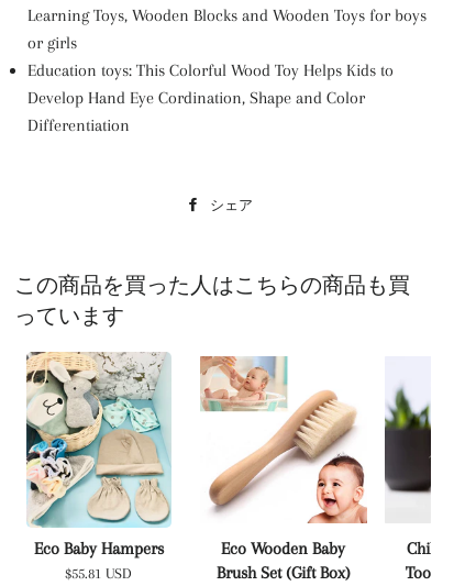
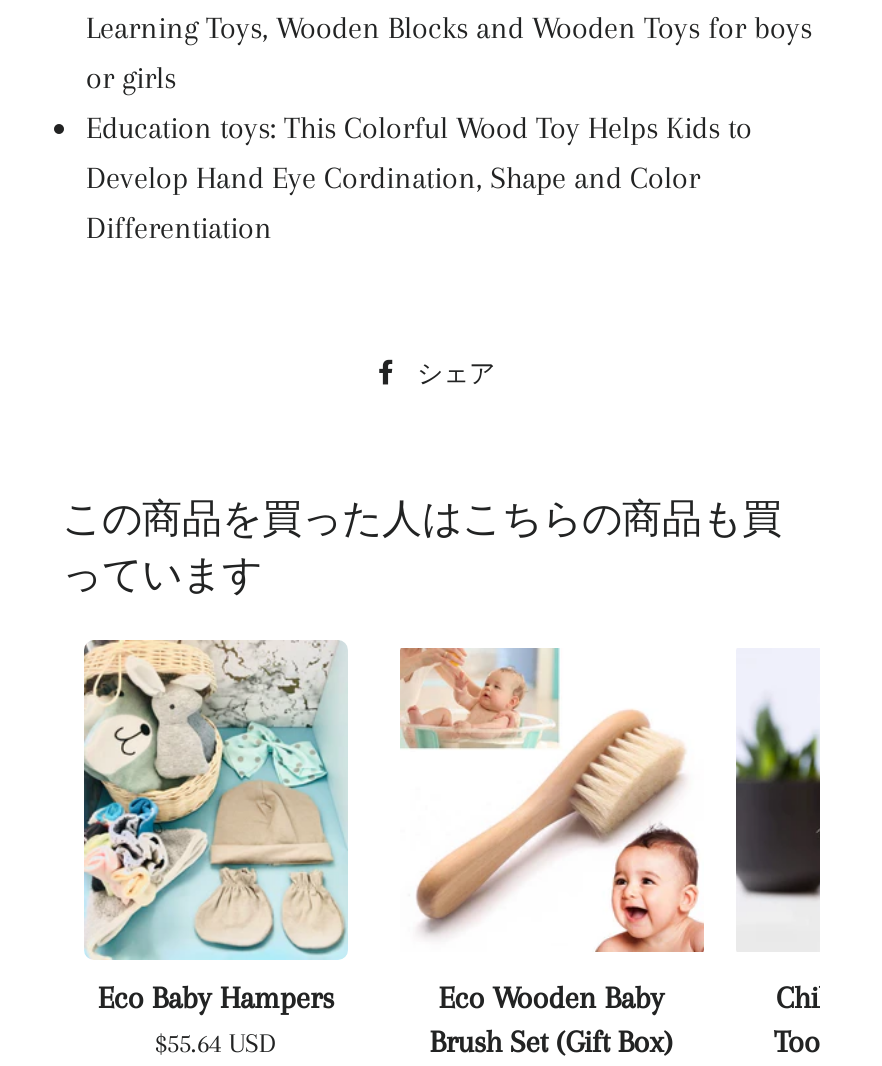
[65,565,132,582] $55.81 USD -> [155,1028,277,1058] $55.64 USD

